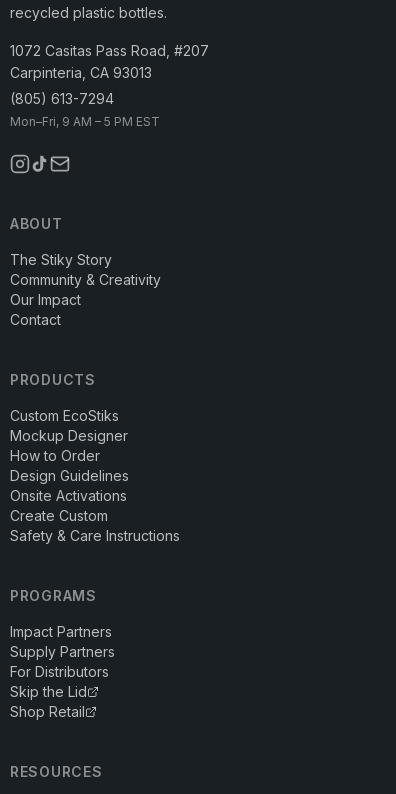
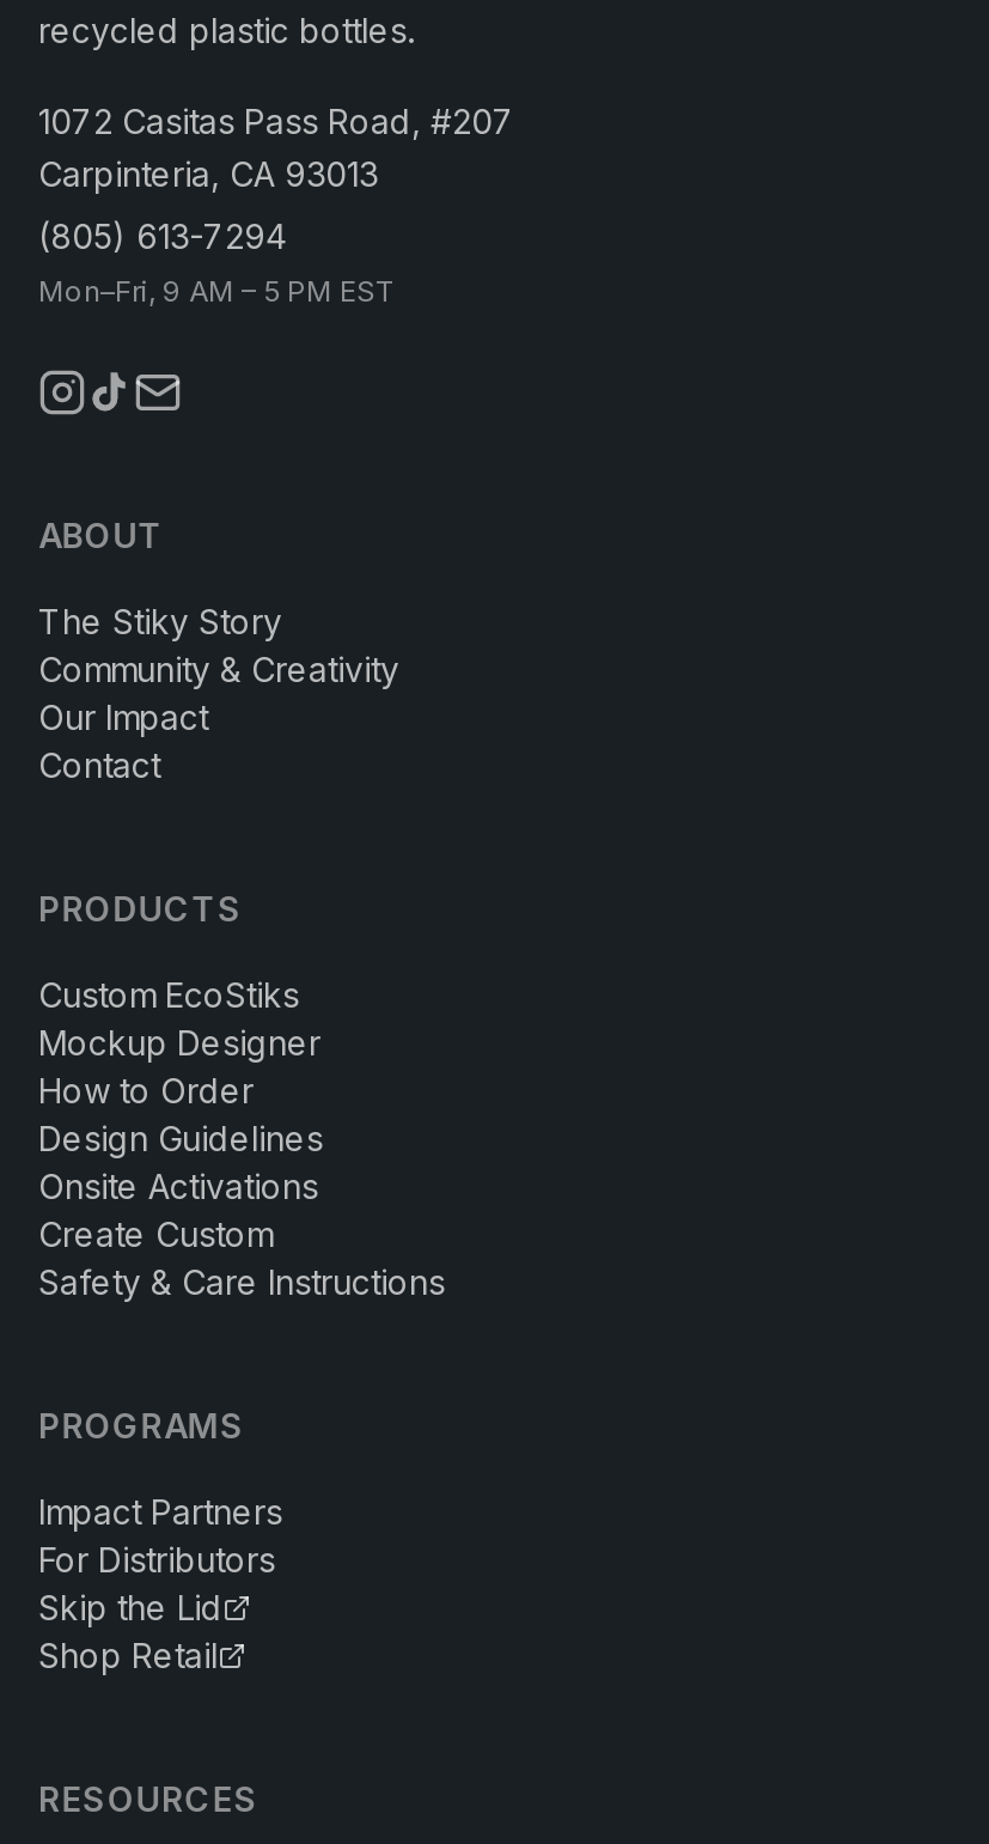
[10,642,115,659] Supply Partners -> none

